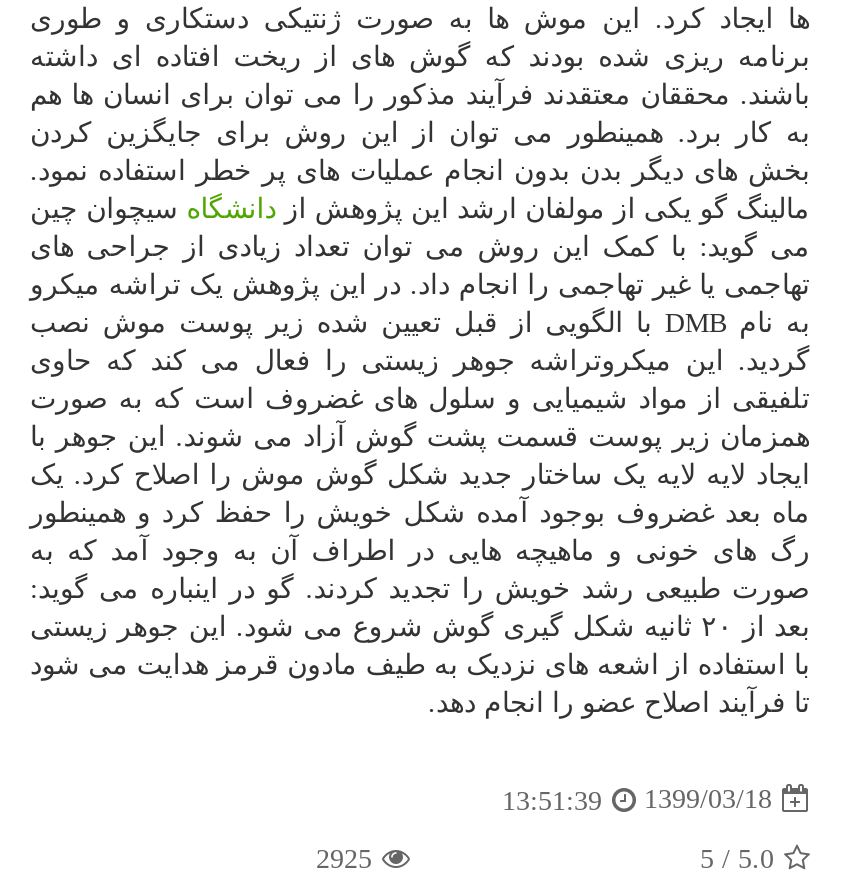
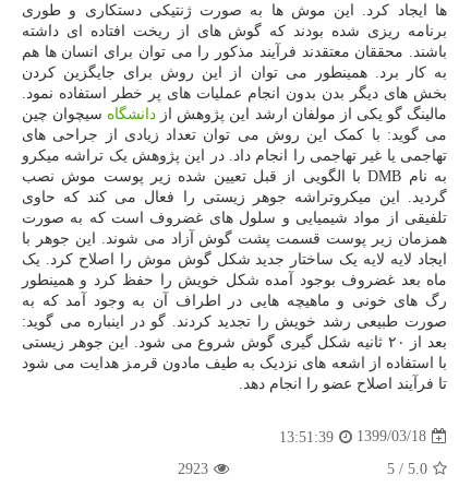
[316,844,372,874] 2925 -> [178,461,208,477] 2923

